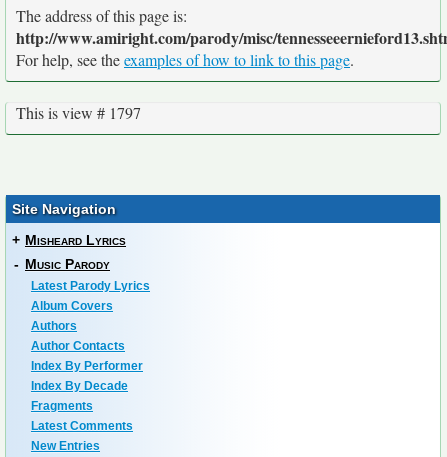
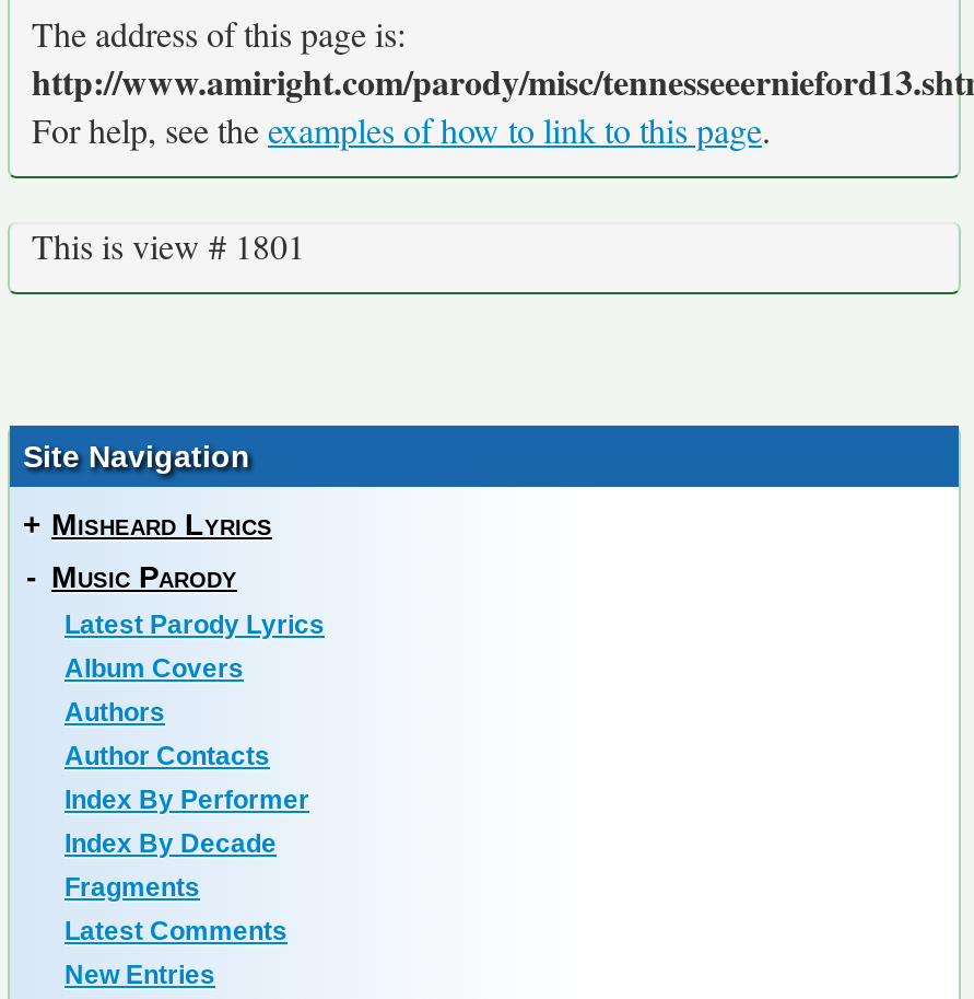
[16,102,141,123] This is view # 1797 -> [32,223,305,269] This is view # 1801

